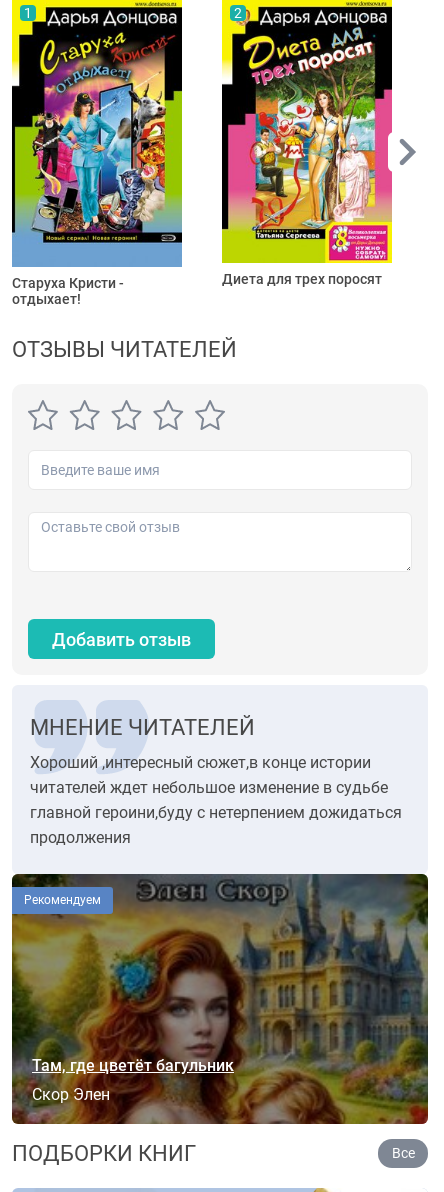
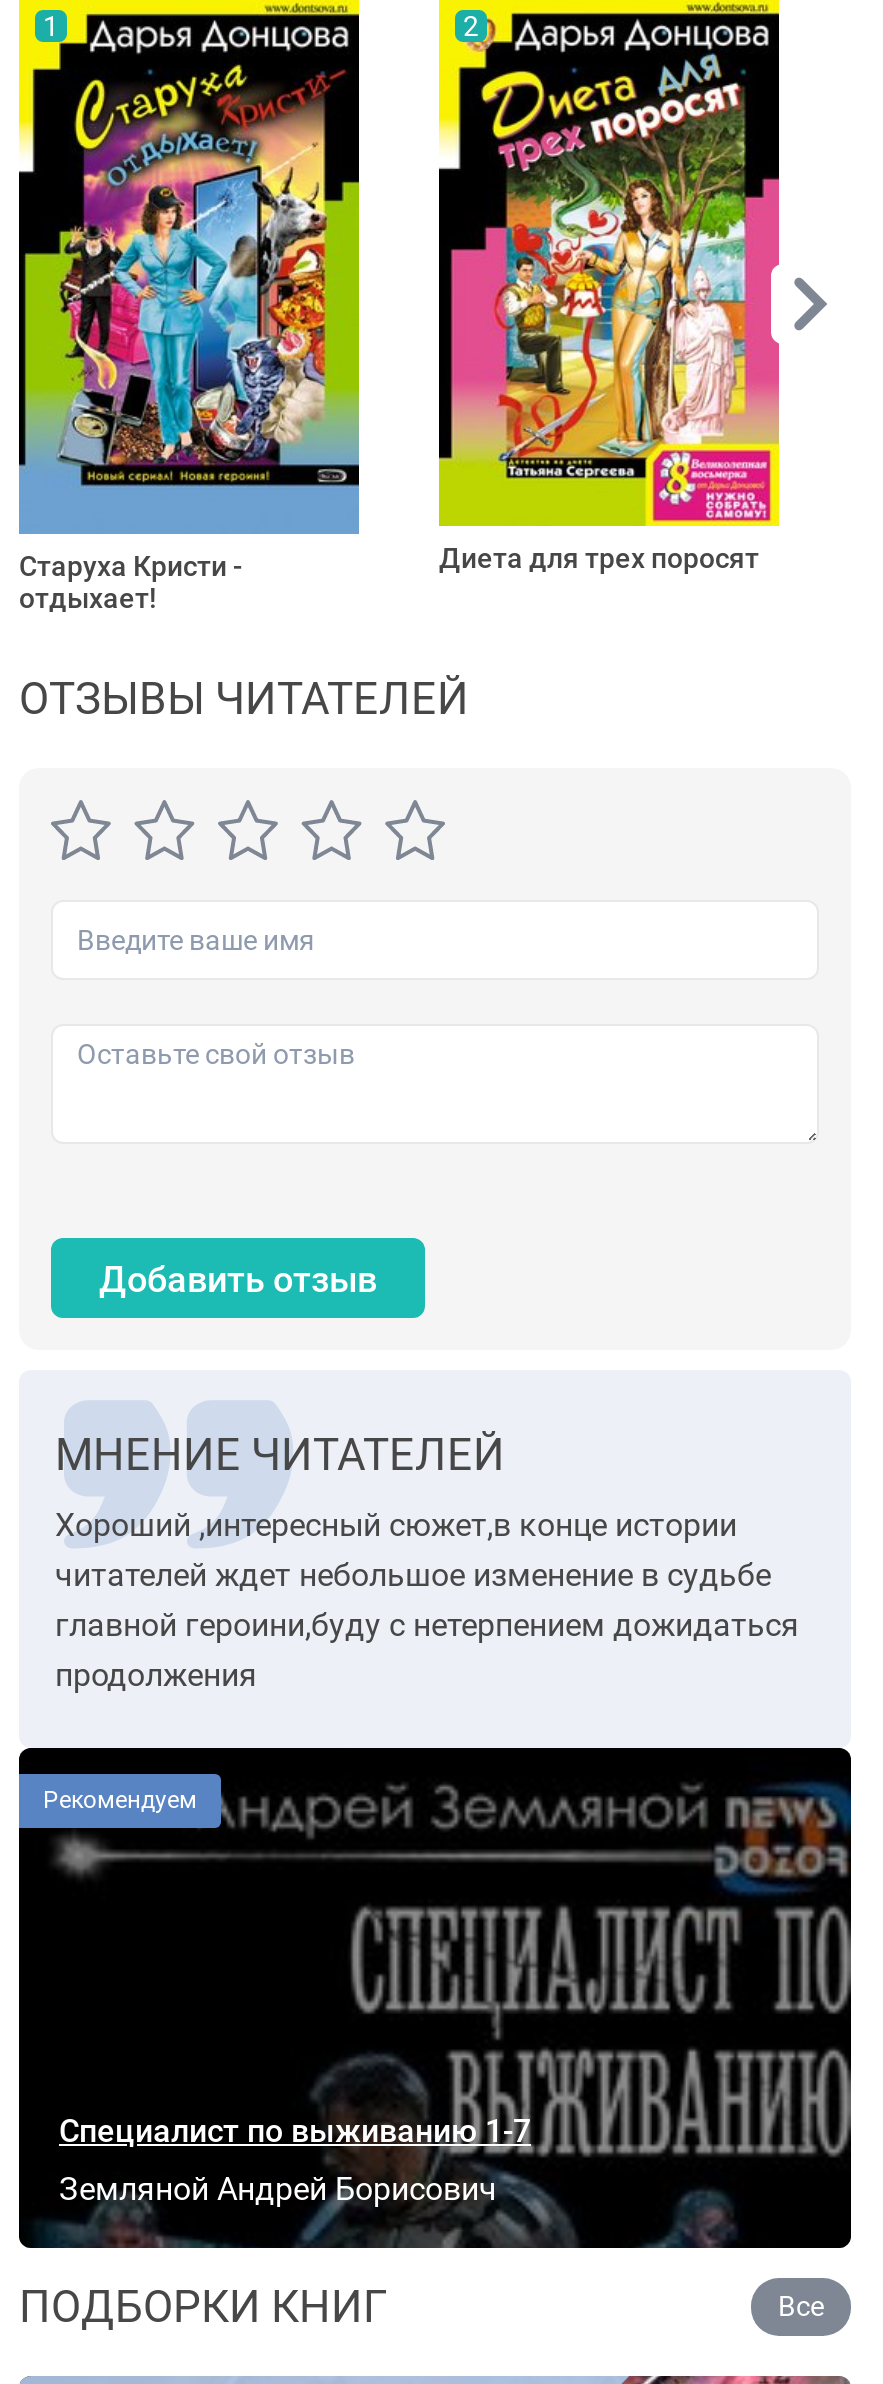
[11,873,429,1125] [image] | Там, где цветёт багульник -> [17,1746,853,2250] [image] | Специалист по выживанию 1-7
[32,1085,110,1104] Скор Элен -> [59,2171,497,2209] Земляной Андрей Борисович

